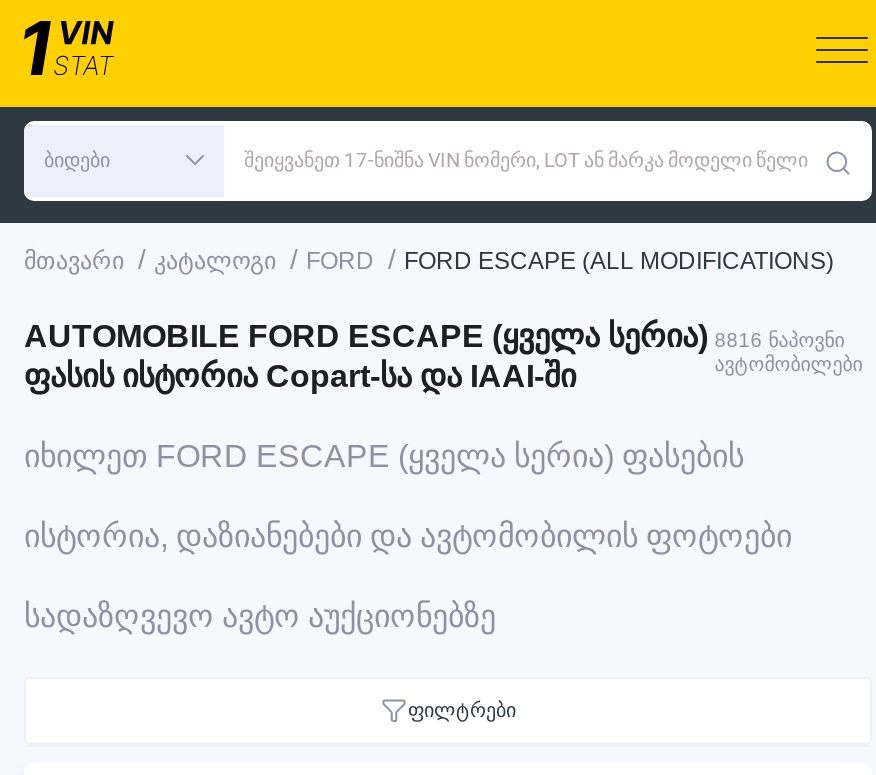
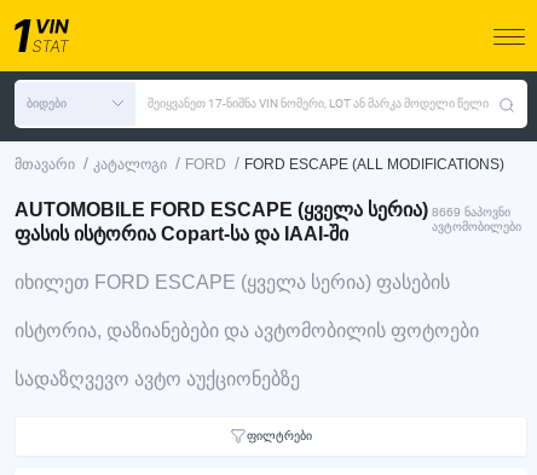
[24,319,844,353] AUTOMOBILE FORD ESCAPE (ყველა სერია) 8816 ნაპოვნი -> [15,199,511,220] AUTOMOBILE FORD ESCAPE (ყველა სერია) 8669 ნაპოვნი

